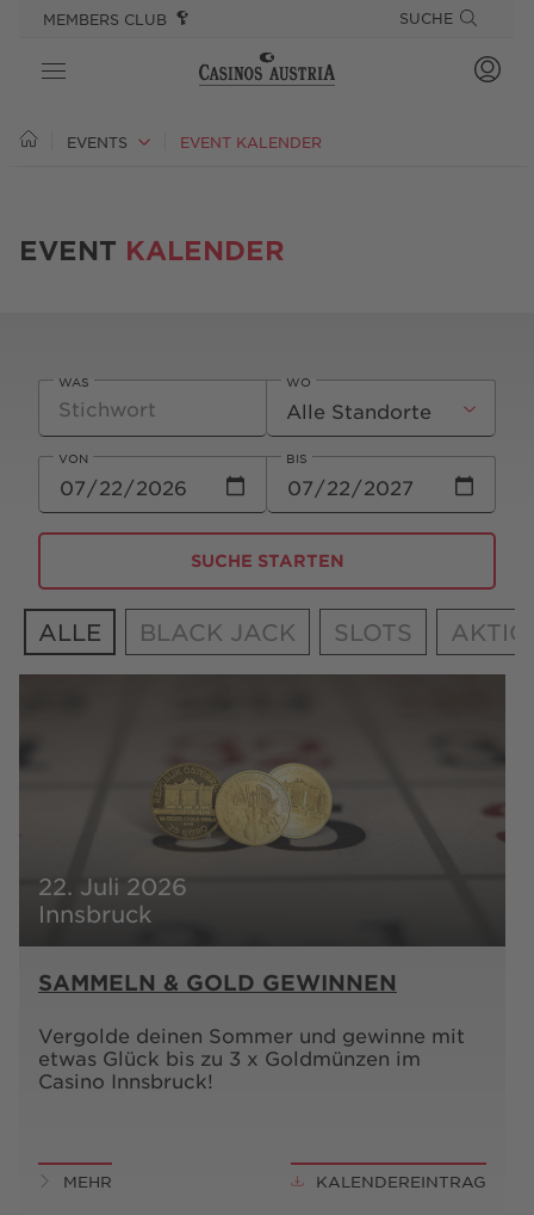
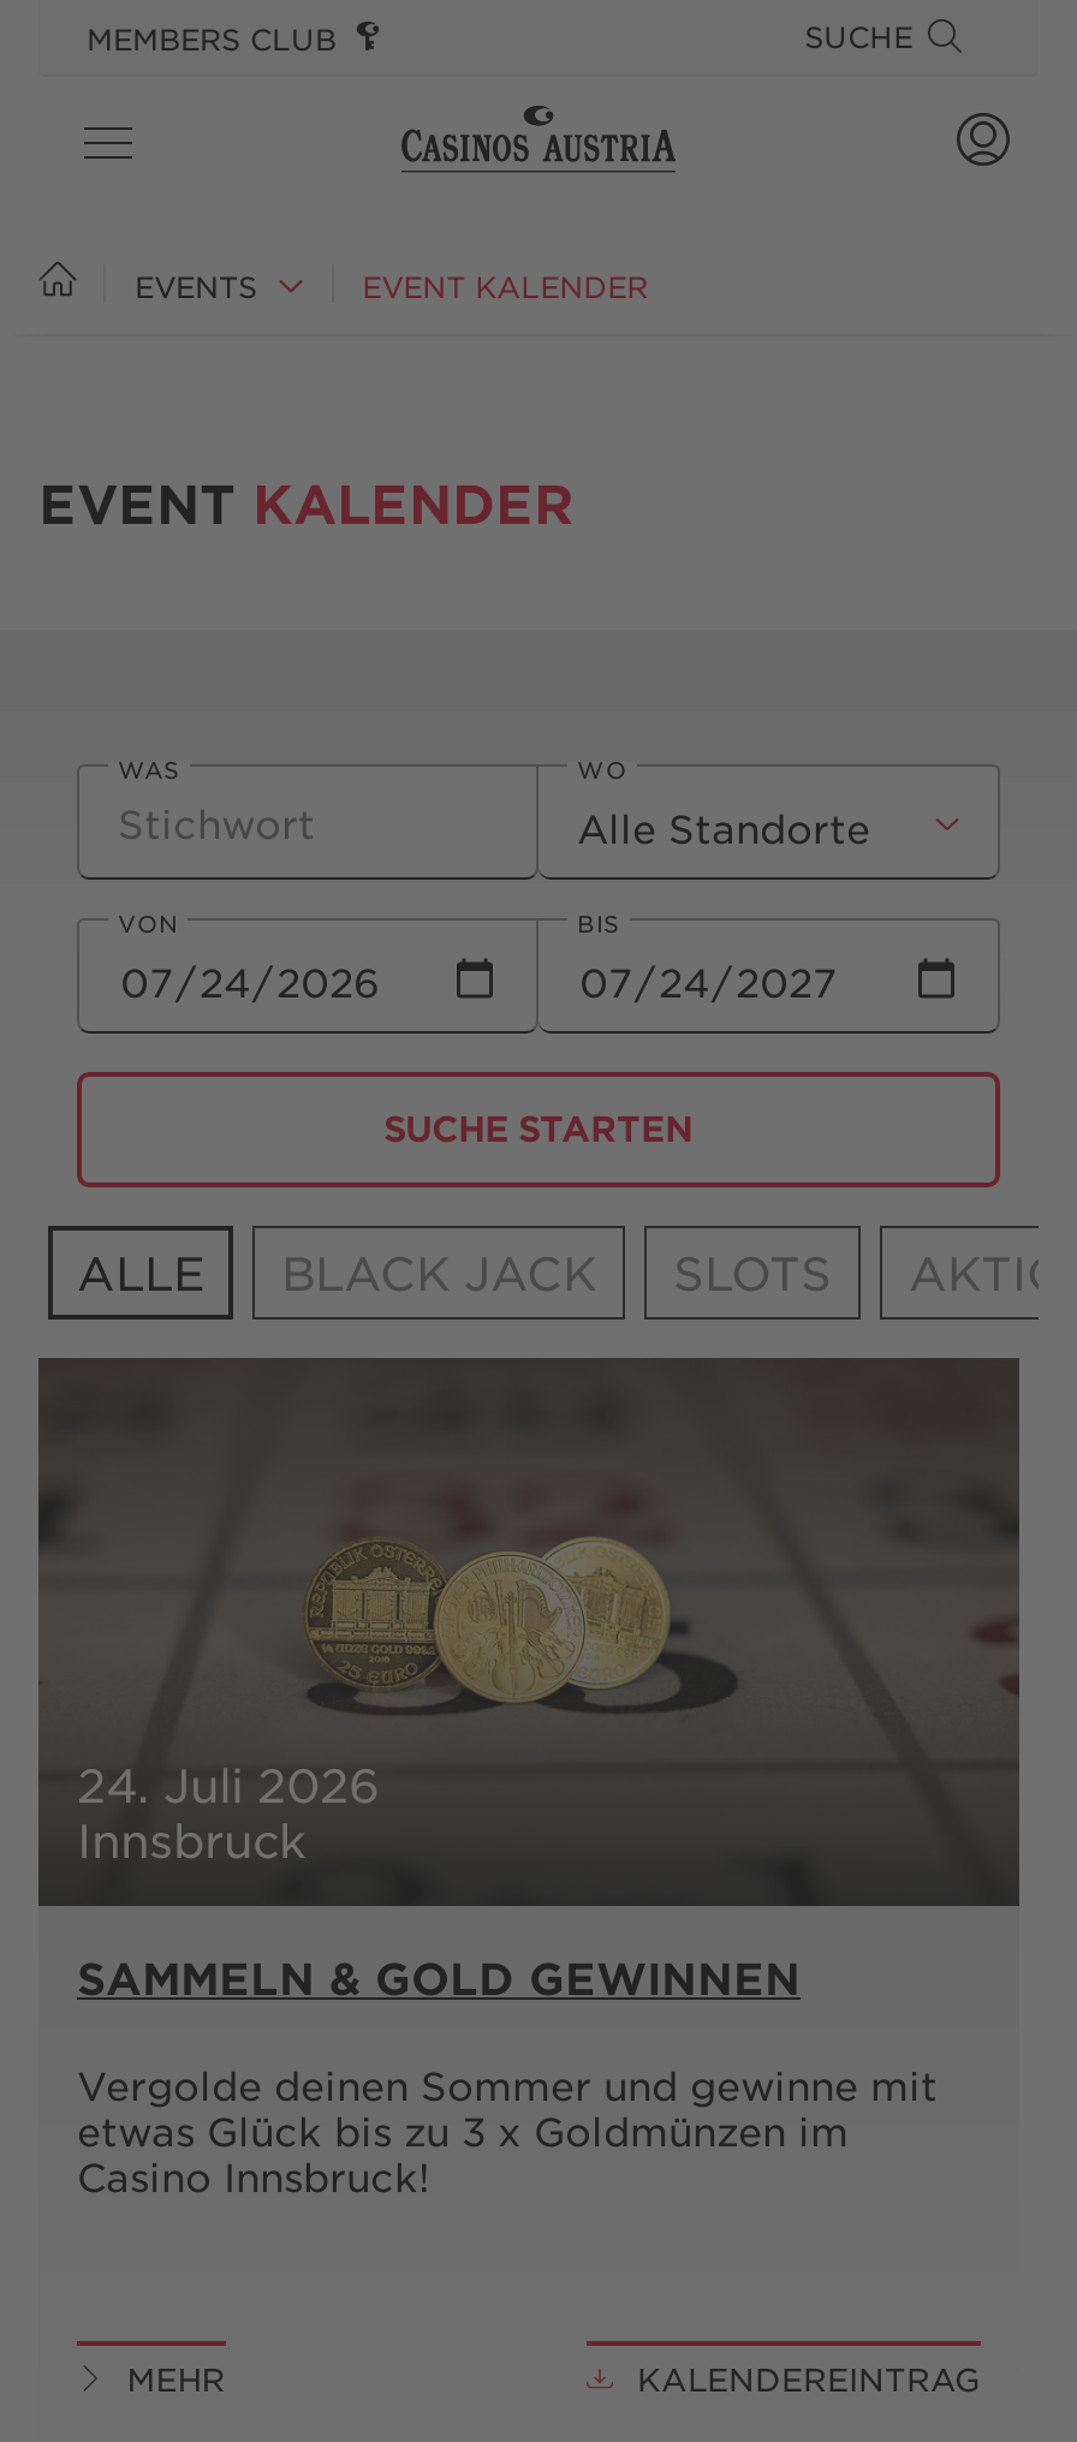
[38,872,187,900] 22. Juli 2026 -> [77,1757,380,1812] 24. Juli 2026

